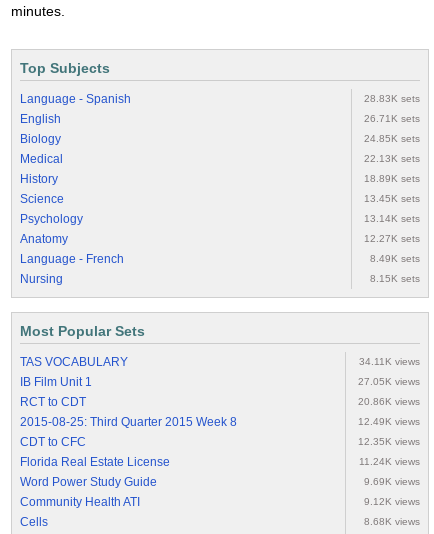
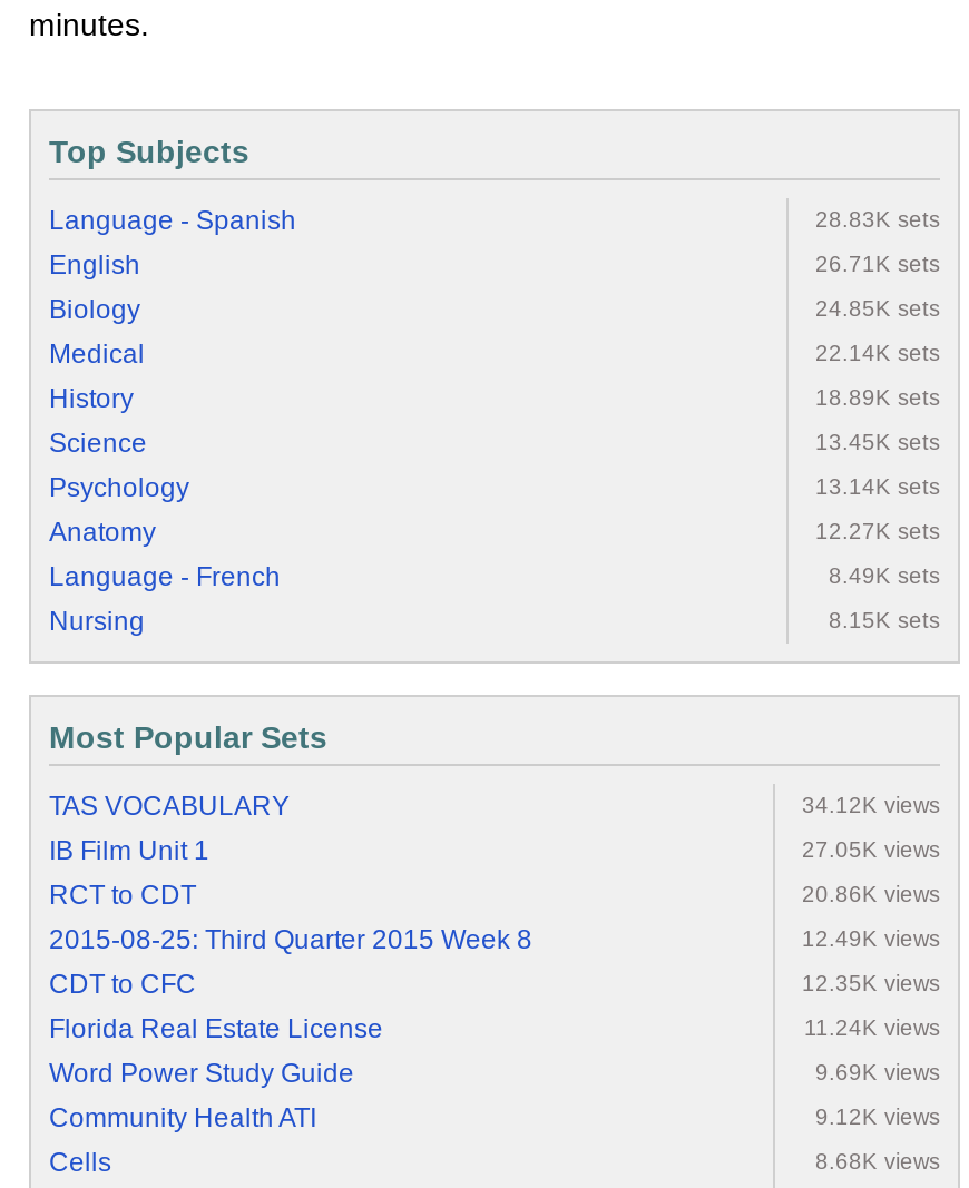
[364,153,420,164] 22.13K sets -> [815,342,940,366] 22.14K sets
[359,356,420,367] 34.11K views -> [802,794,940,818] 34.12K views

